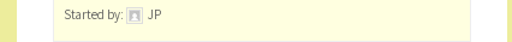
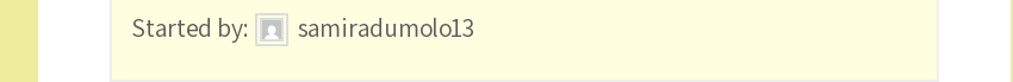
[148,6,161,23] JP -> [298,11,474,44] samiradumolo13

